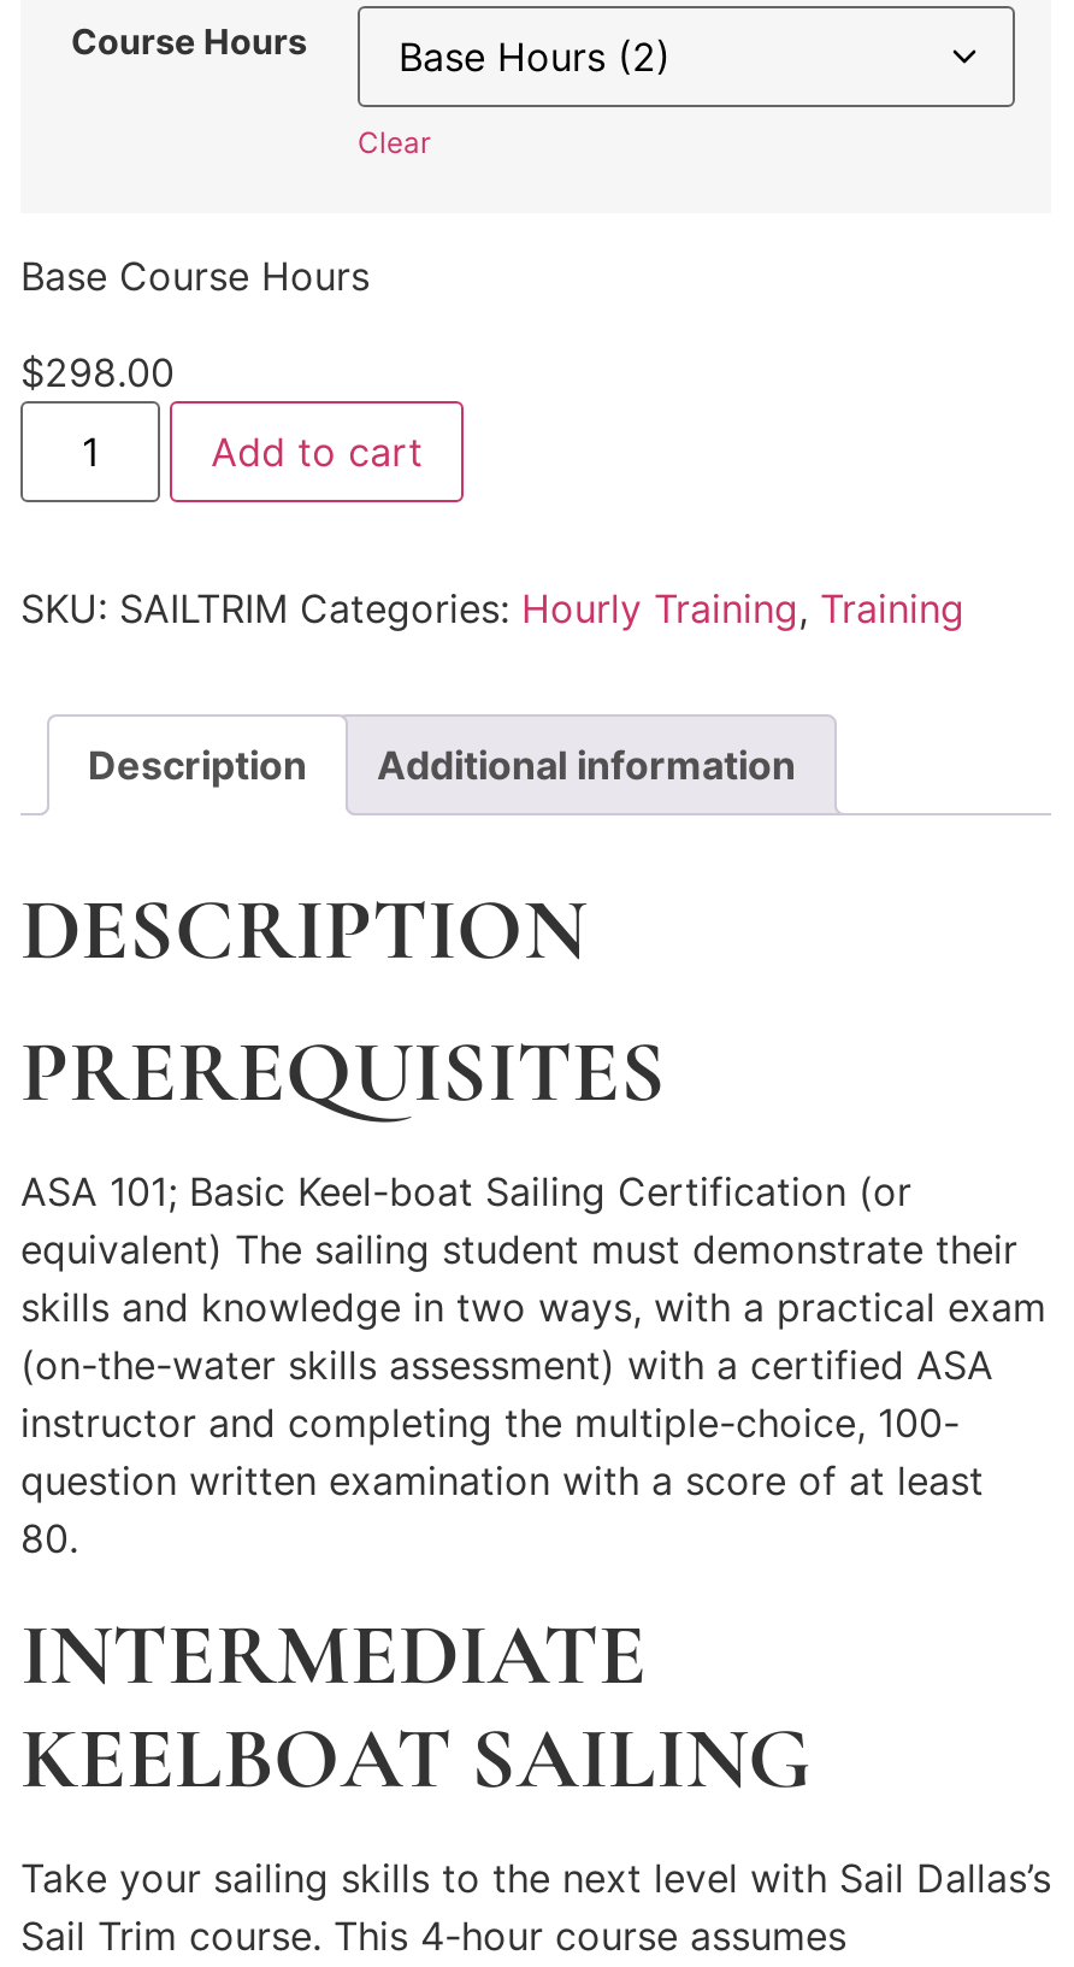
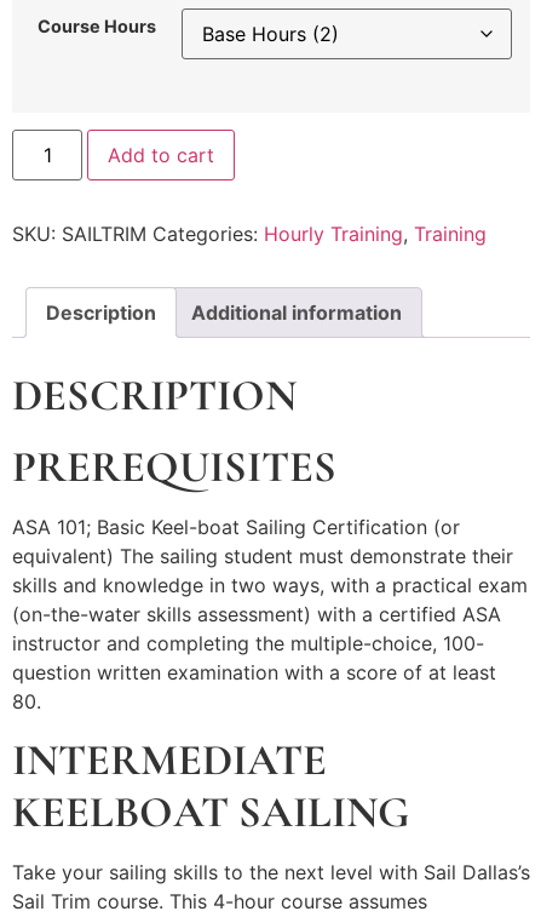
[20,124,430,397] Clear | Base Course Hours | $298.00 -> none

